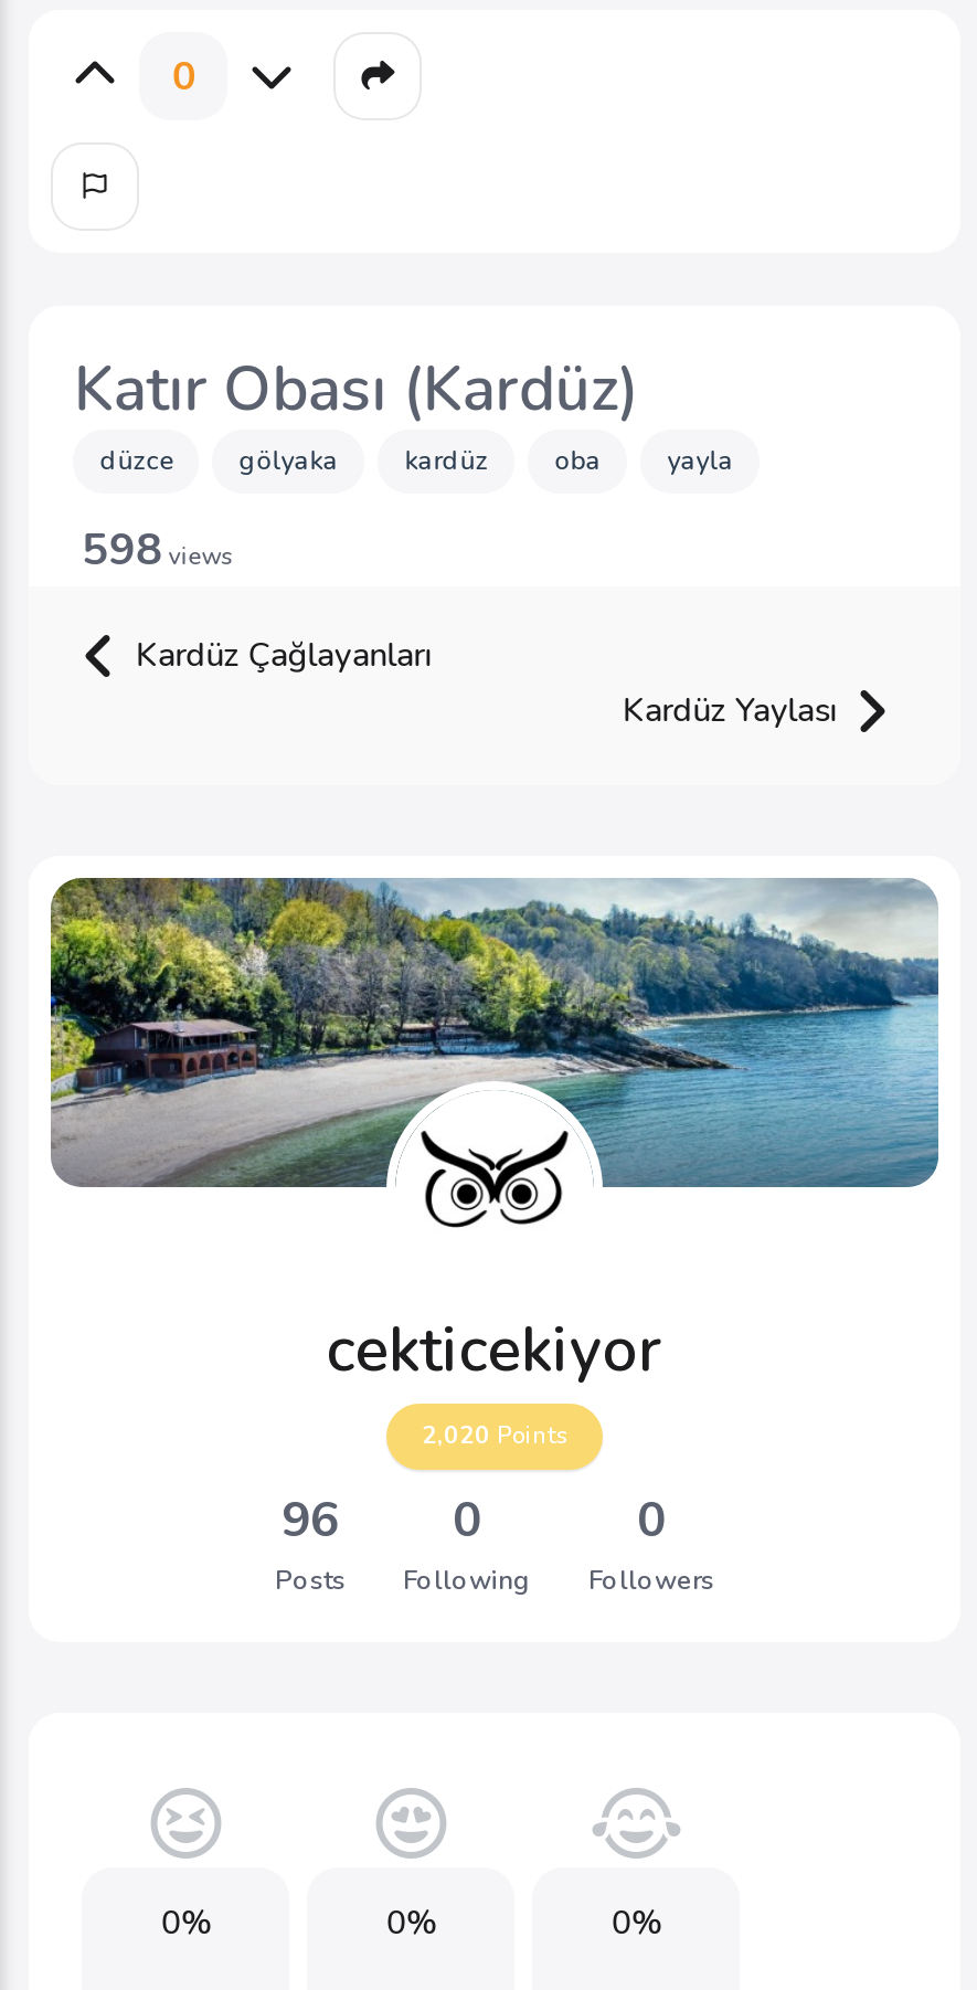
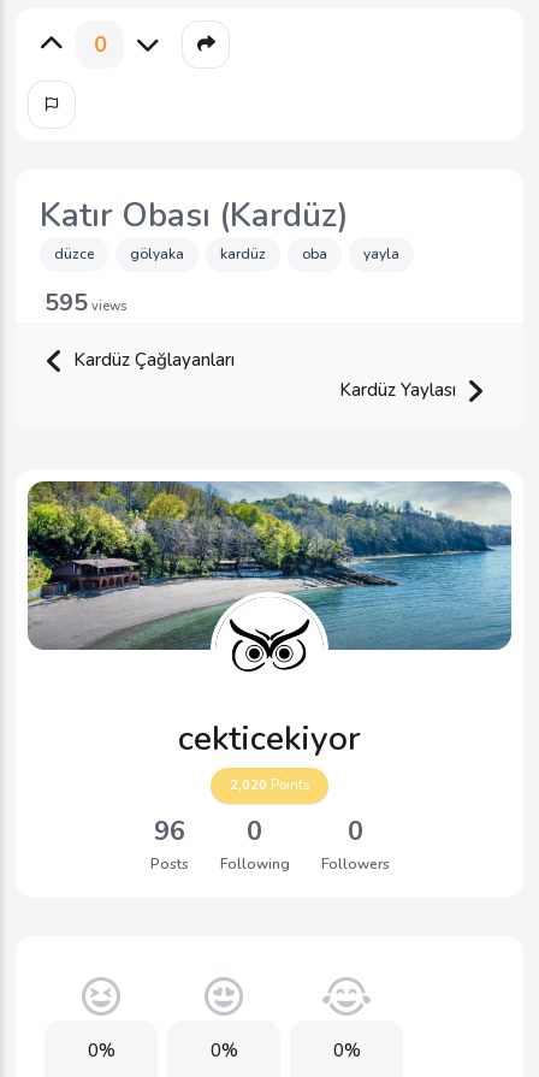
[82,519,232,579] 598views -> [45,286,127,319] 595views

